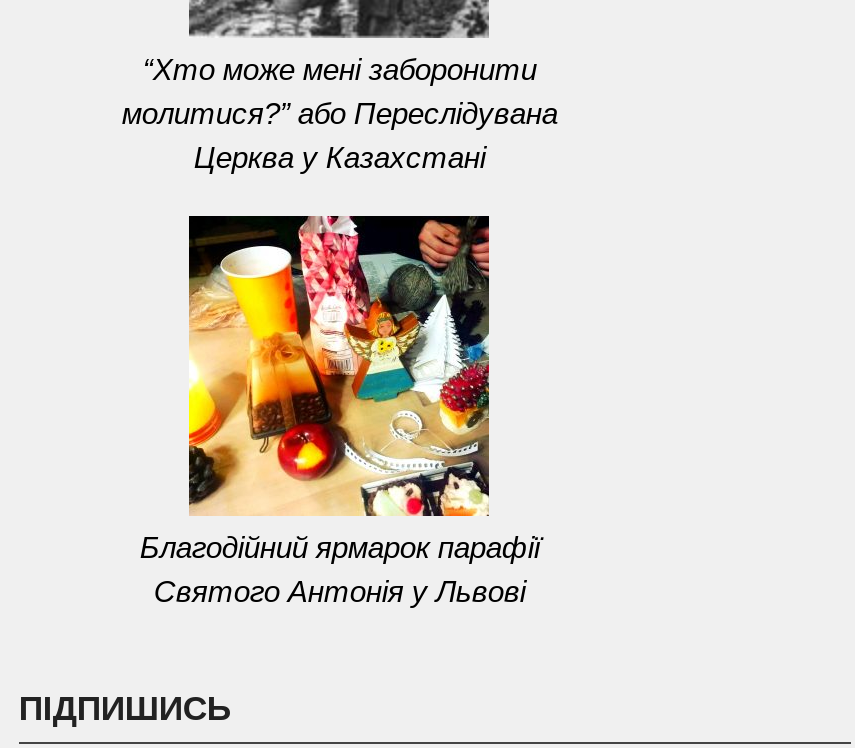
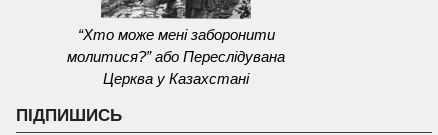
[140,214,540,609] [image] | Благодійний ярмарок парафії | Святого Антонія у Львові -> none

